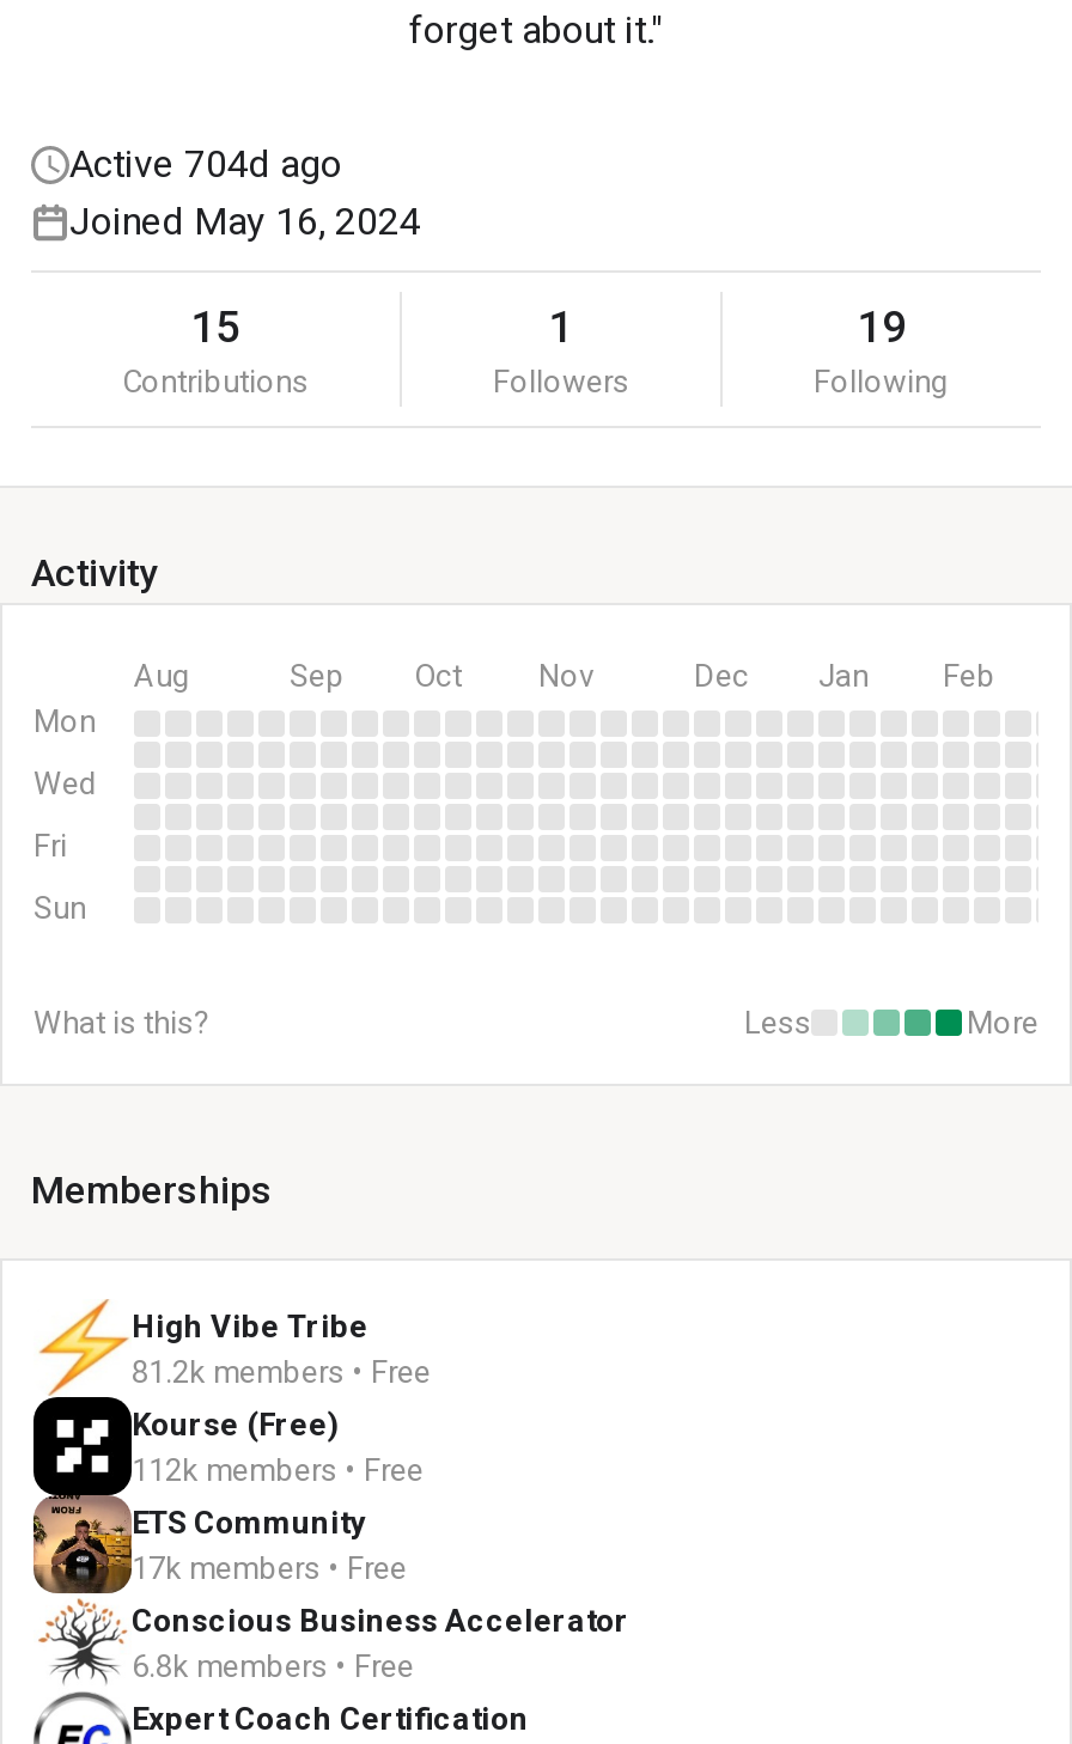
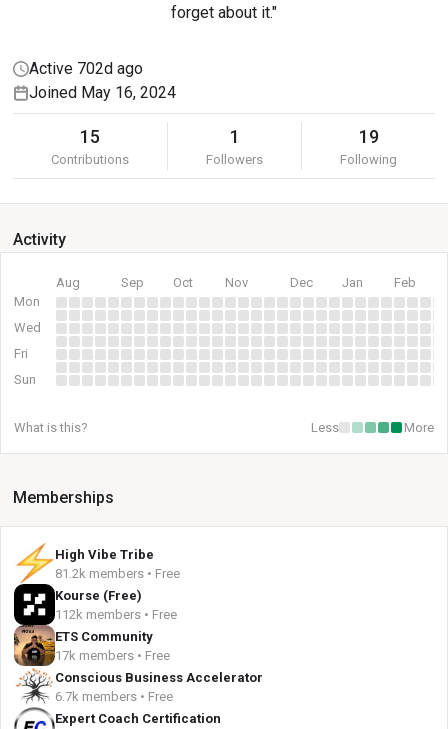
[69,141,342,187] Active 704d ago -> [29,59,143,78] Active 702d ago
[132,1648,414,1684] 6.8k members • Free -> [55,689,173,704] 6.7k members • Free

